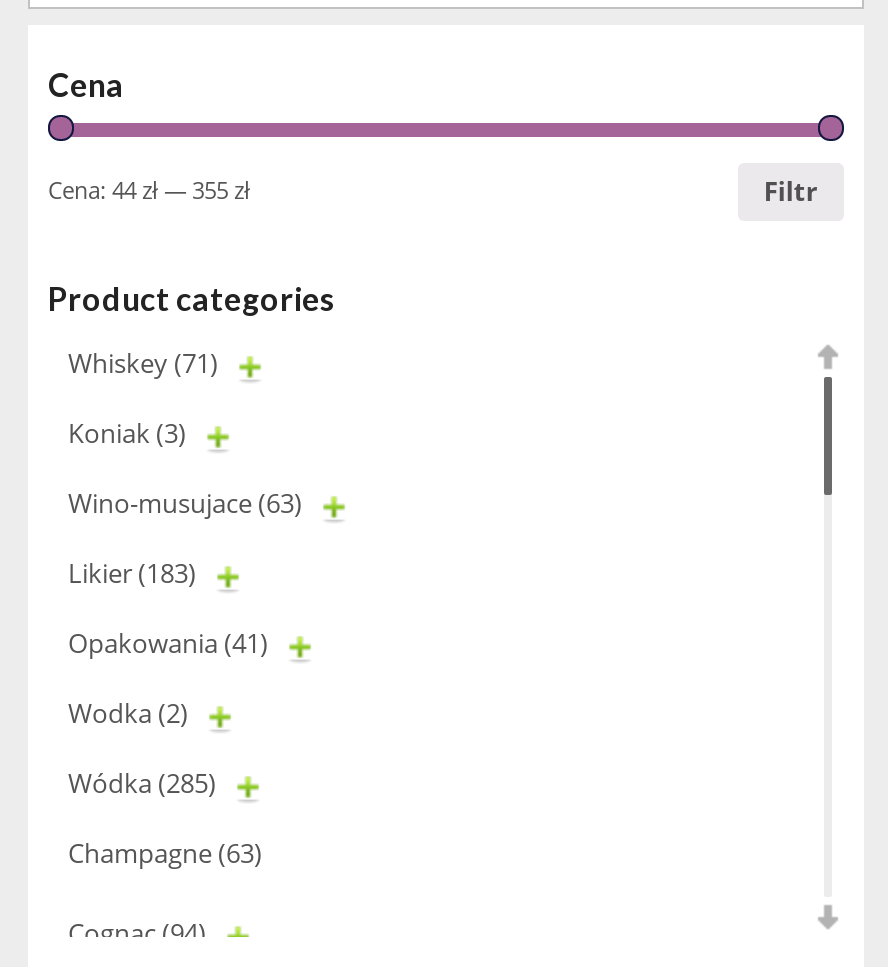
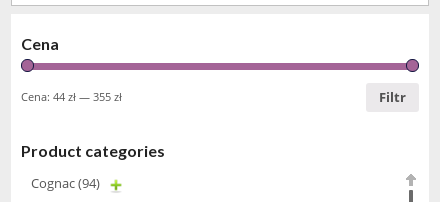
[68,344,302,870] Whiskey (71) | Koniak (3) | Wino-musujace (63) | Likier (183) | Opakowania (41) | Wodka (2) | Wódka (285) | Champagne (63) -> none

